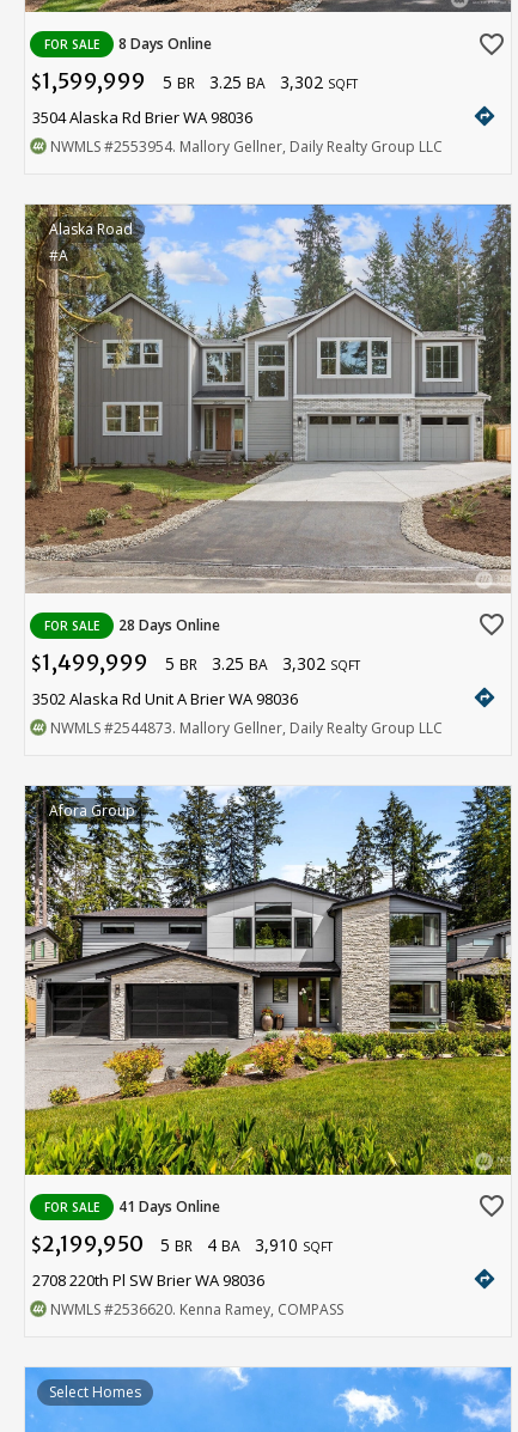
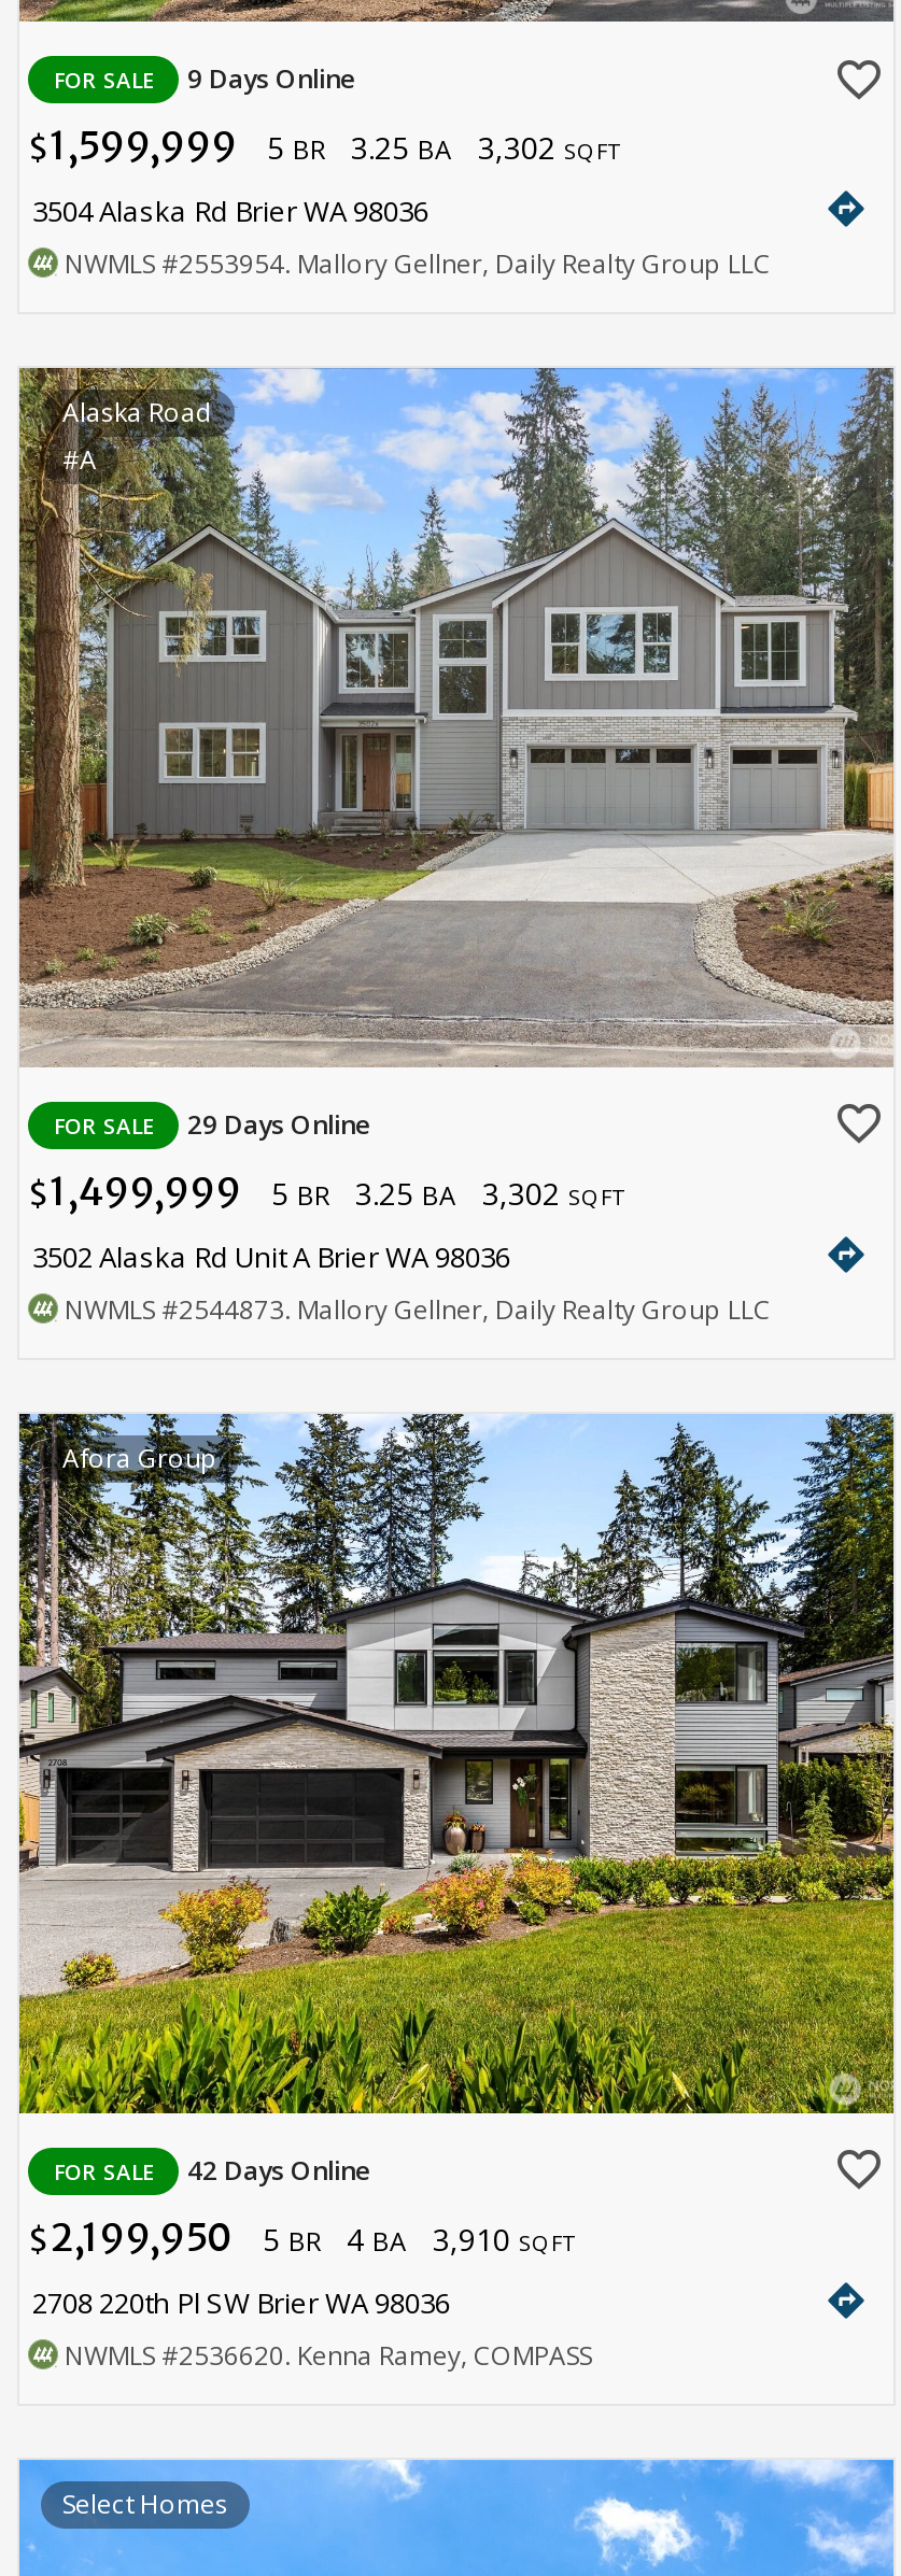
[44,33,212,54] FOR SALE 8 Days Online -> [54,60,355,97] FOR SALE 9 Days Online
[44,615,220,635] FOR SALE 28 Days Online -> [54,1106,370,1142] FOR SALE 29 Days Online
[44,1196,220,1216] FOR SALE 41 Days Online -> [54,2151,370,2188] FOR SALE 42 Days Online

